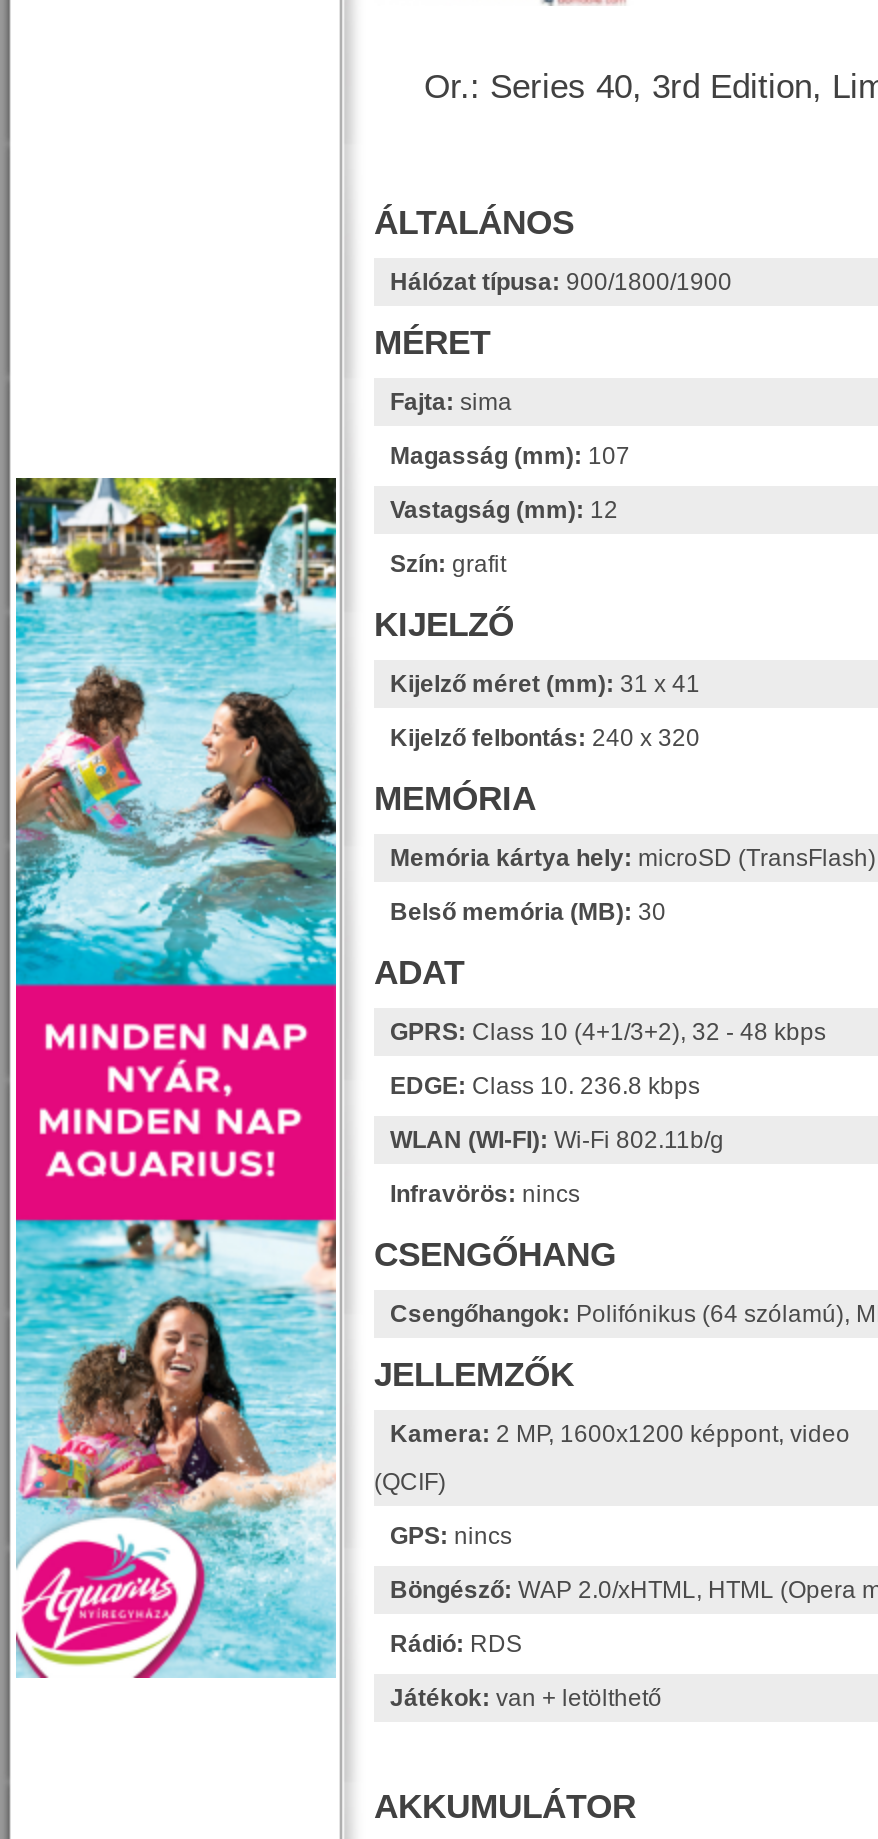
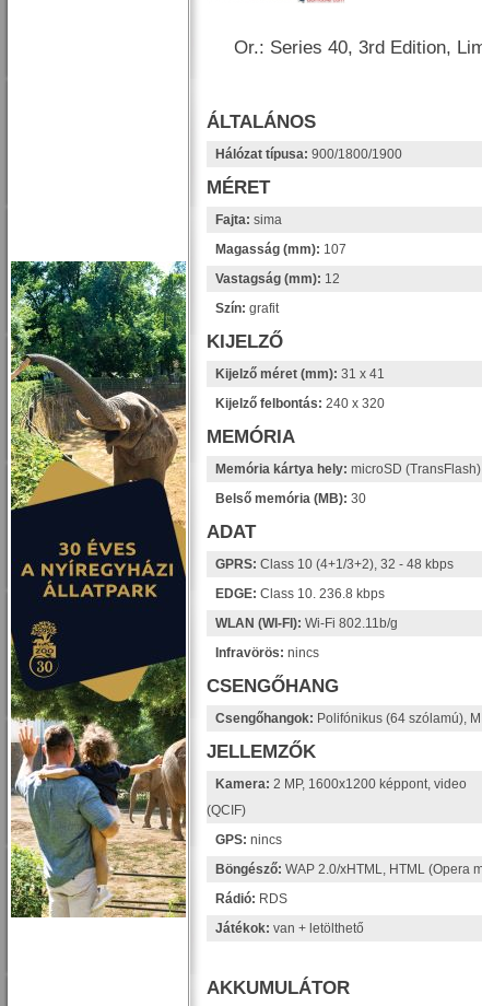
[14,476,338,1680] [image] -> [10,260,187,919] [image]

